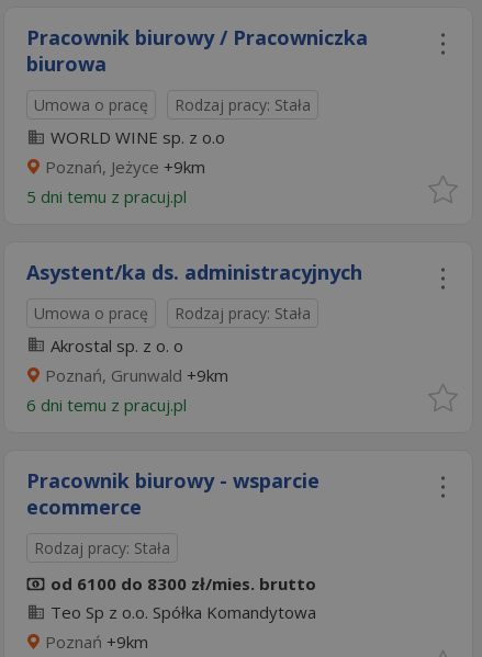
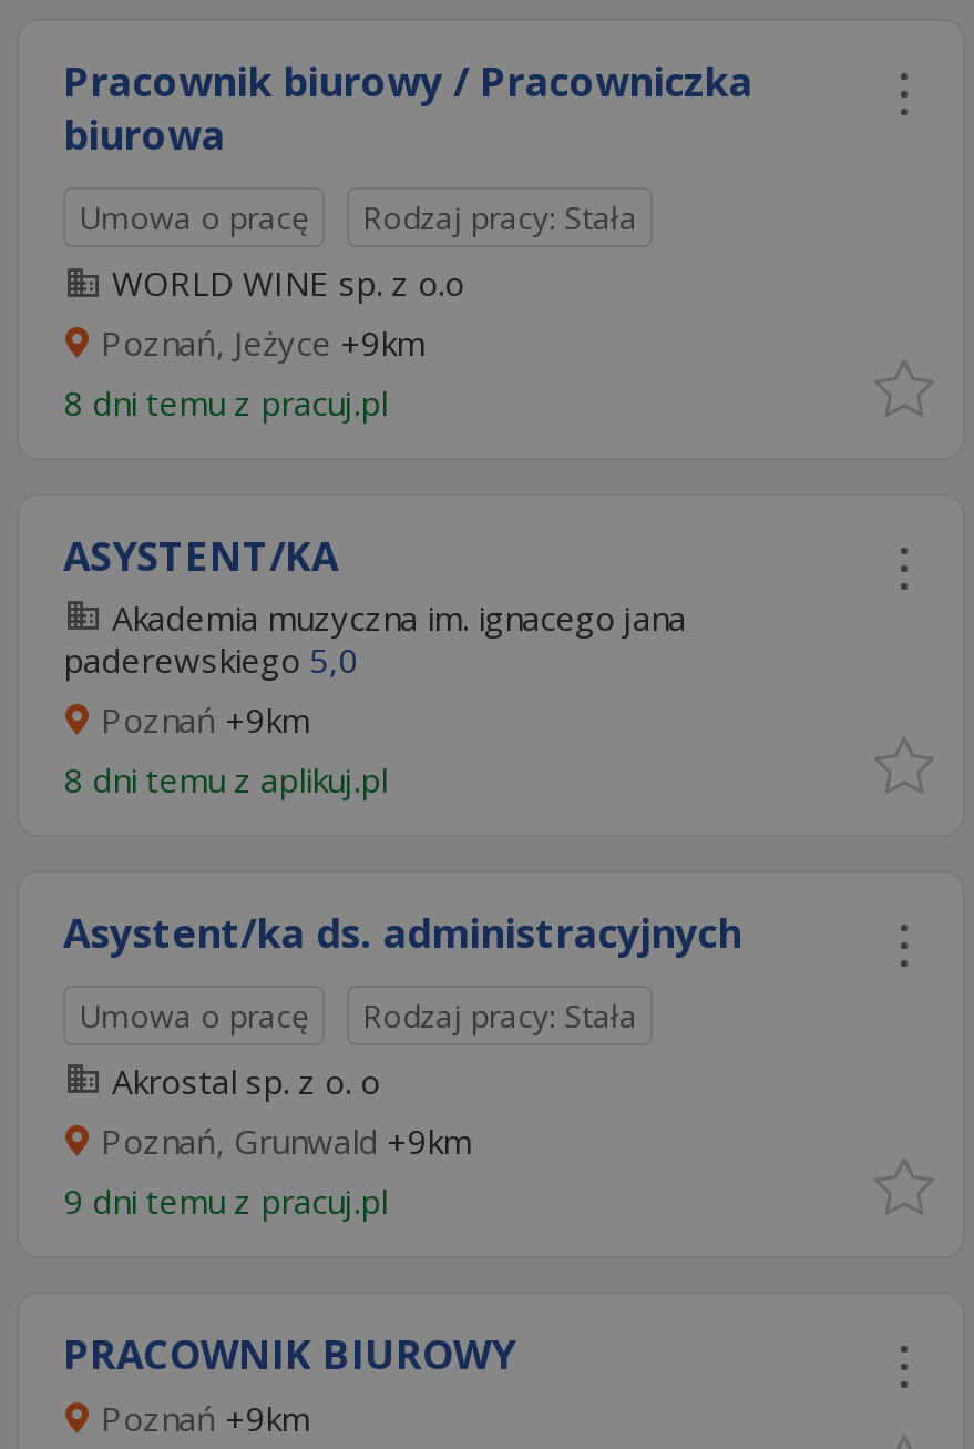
[26,185,191,207] 5 dni temu z pracuj.pl -> [63,380,686,802] 8 dni temu z pracuj.pl | ASYSTENT/KA | Akademia muzyczna im. ignacego jana | paderewskiego 5,0 | Poznań +9km | 8 dni temu z aplikuj.pl
moved [26,259,362,386] -> [63,906,741,1163]: Asystent/ka ds. administracyjnych | Umowa o pracę | Rodzaj pracy: Stała | Akrostal sp. z o. o | Poznań, Grunwald +9km
[26,394,320,623] 6 dni temu z pracuj.pl | Pracownik biurowy - wsparcie | ecommerce | Rodzaj pracy: Stała | od 6100 do 8300 zł/mies. brutto | Teo Sp z o.o. Spółka Komandytowa -> [63,1178,515,1380] 9 dni temu z pracuj.pl | PRACOWNIK BIUROWY

